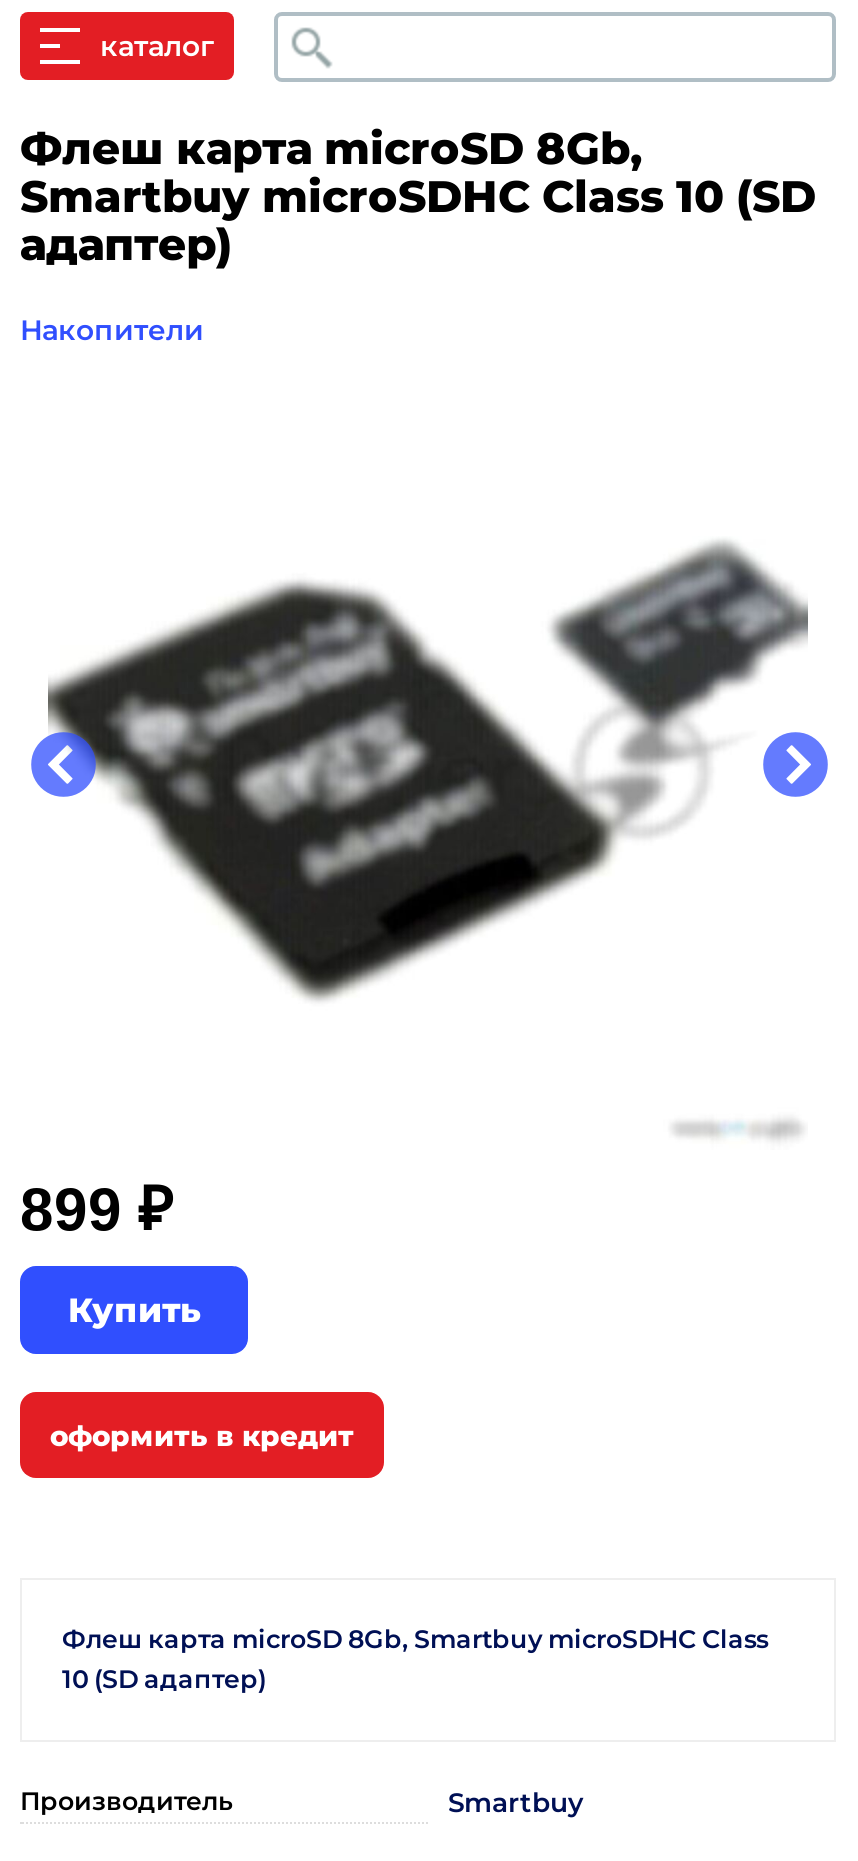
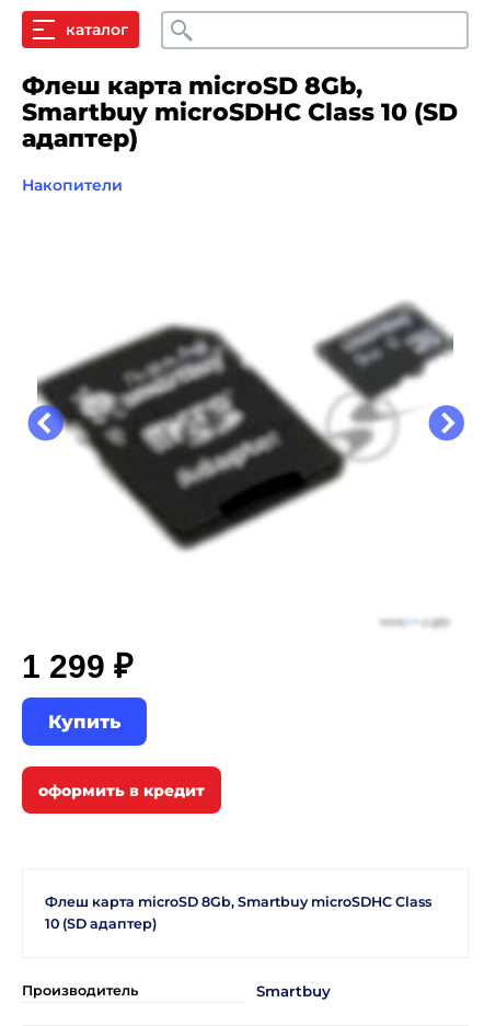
[20,1176,172,1242] 899 ₽ -> [22,648,132,684] 1 299 ₽

